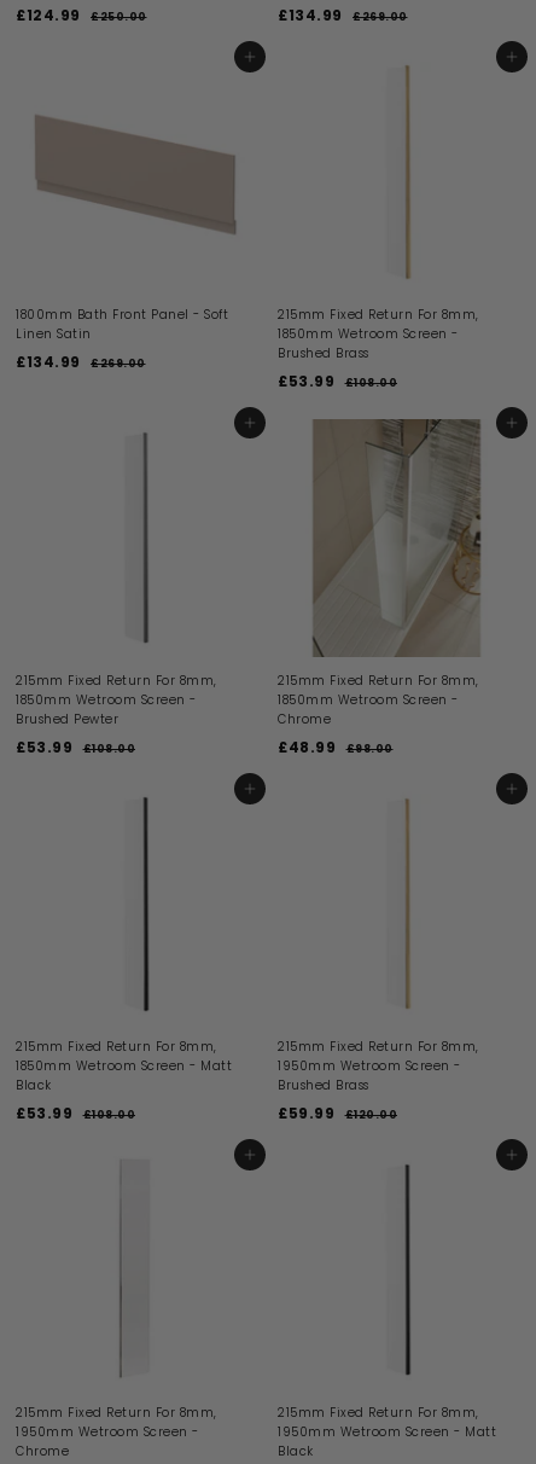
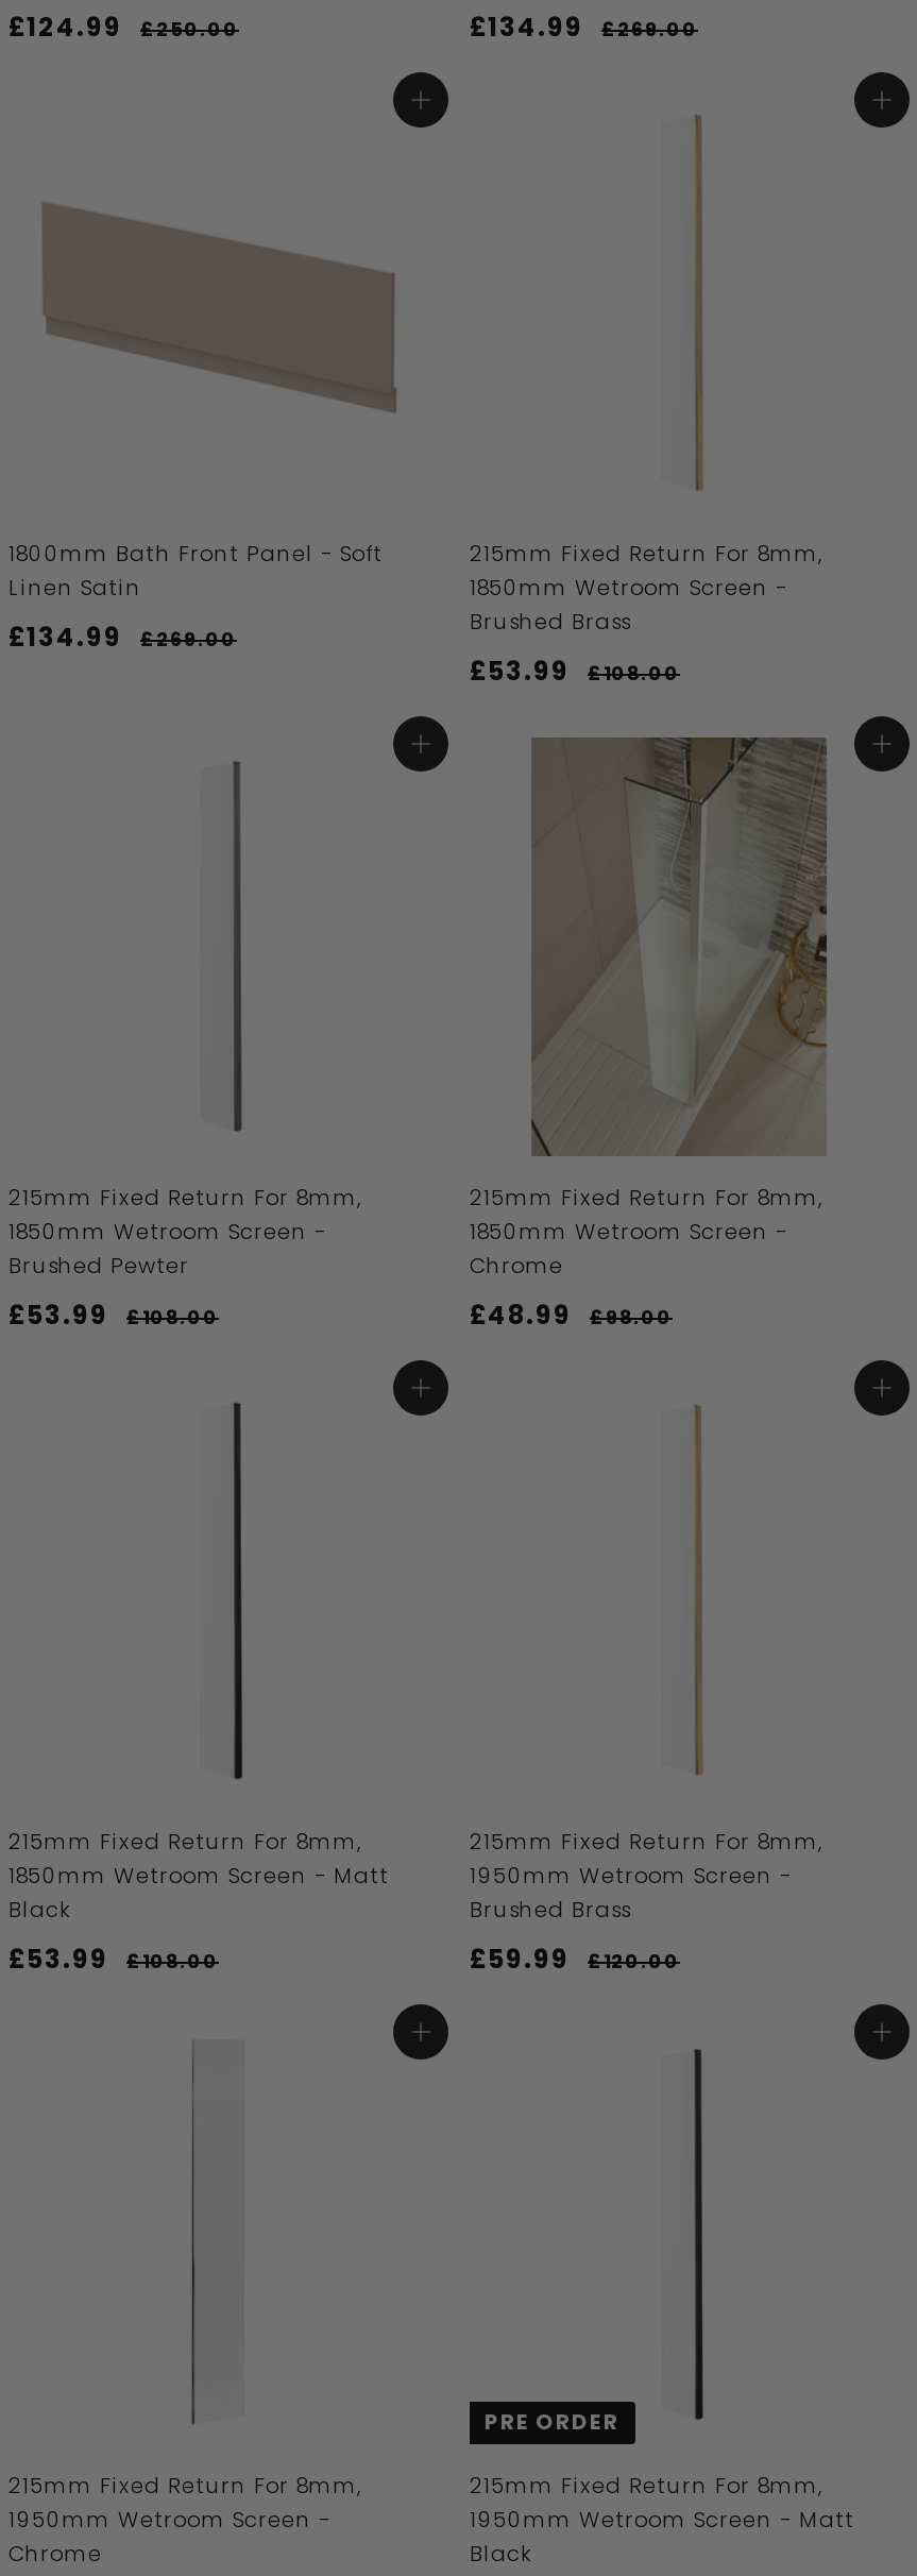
none -> [485,2406,619,2438] PRE ORDER

